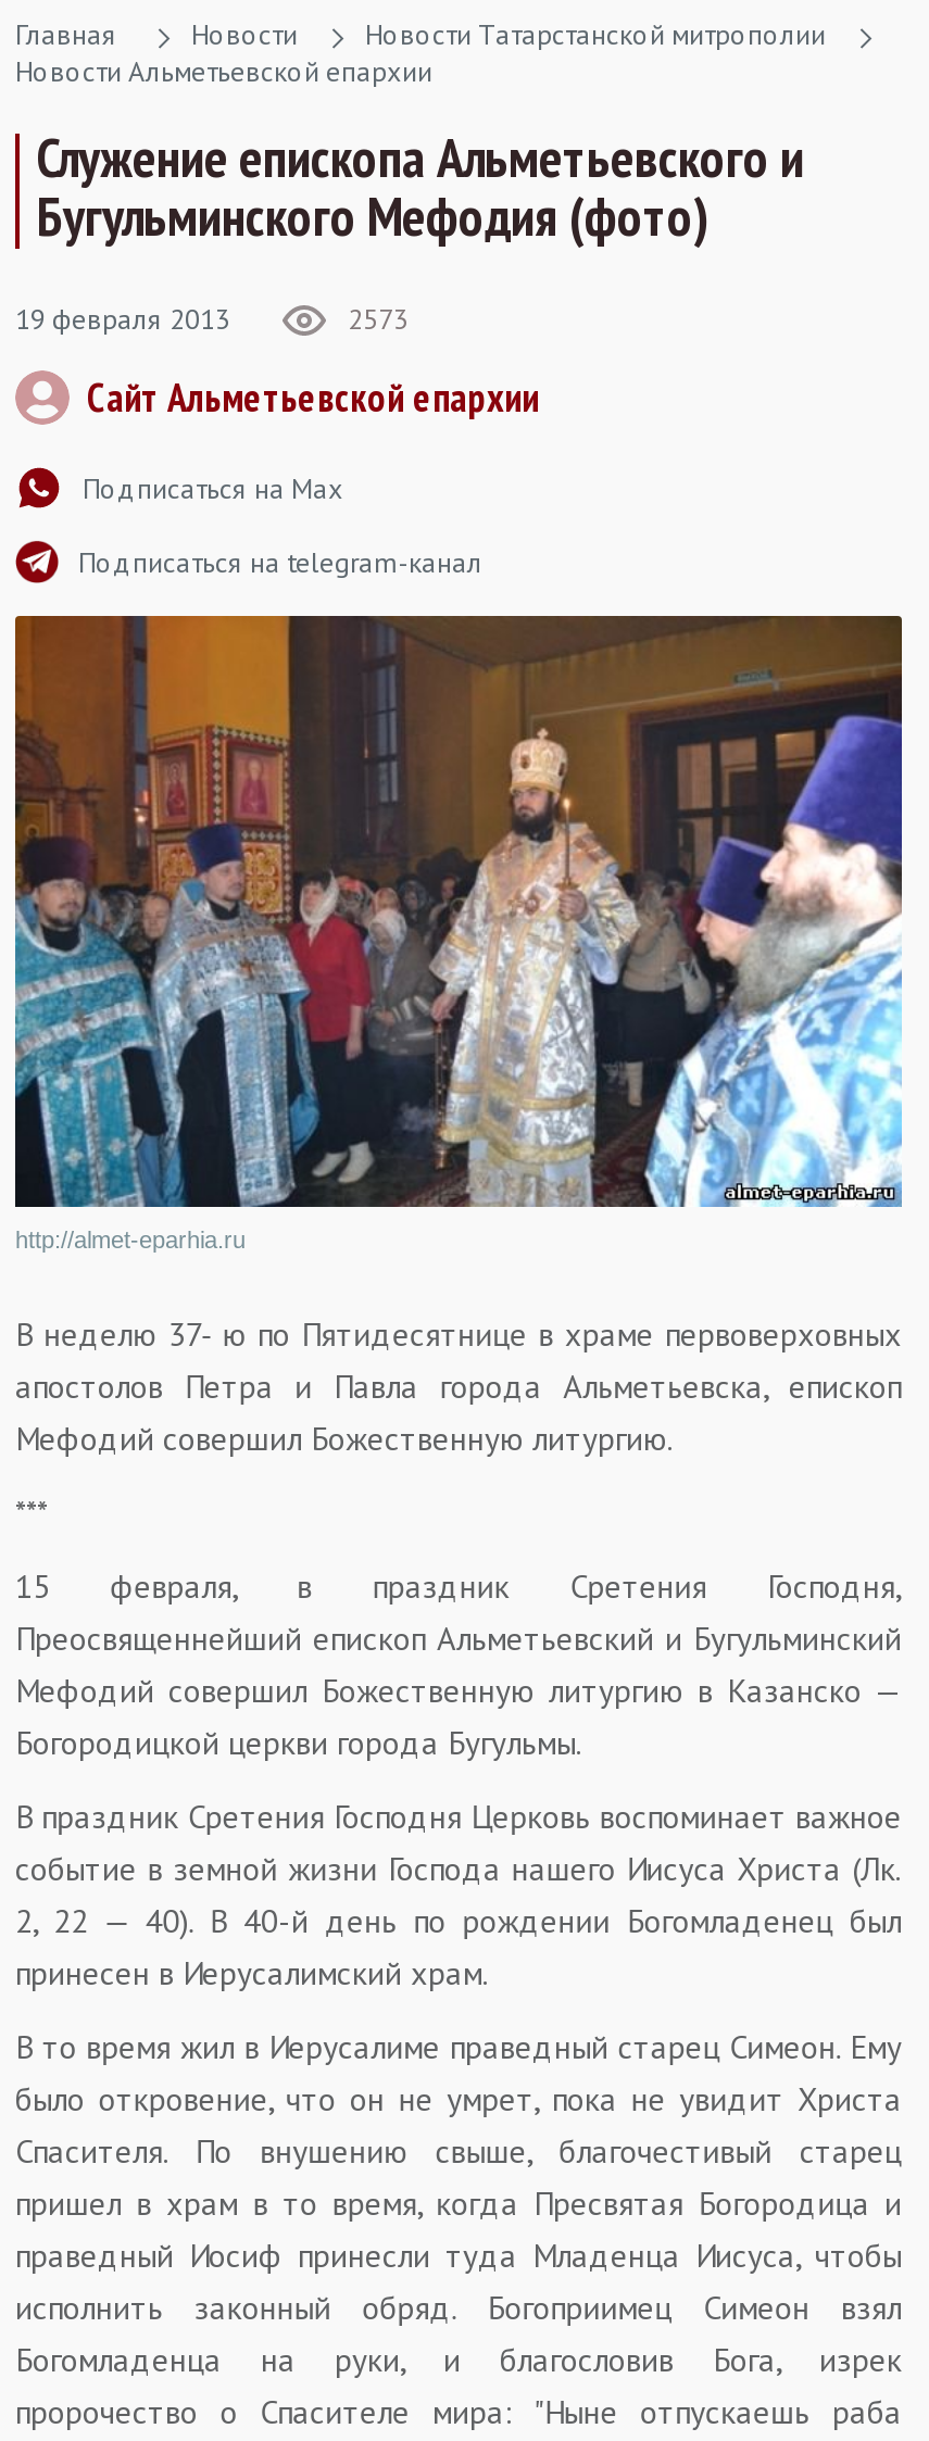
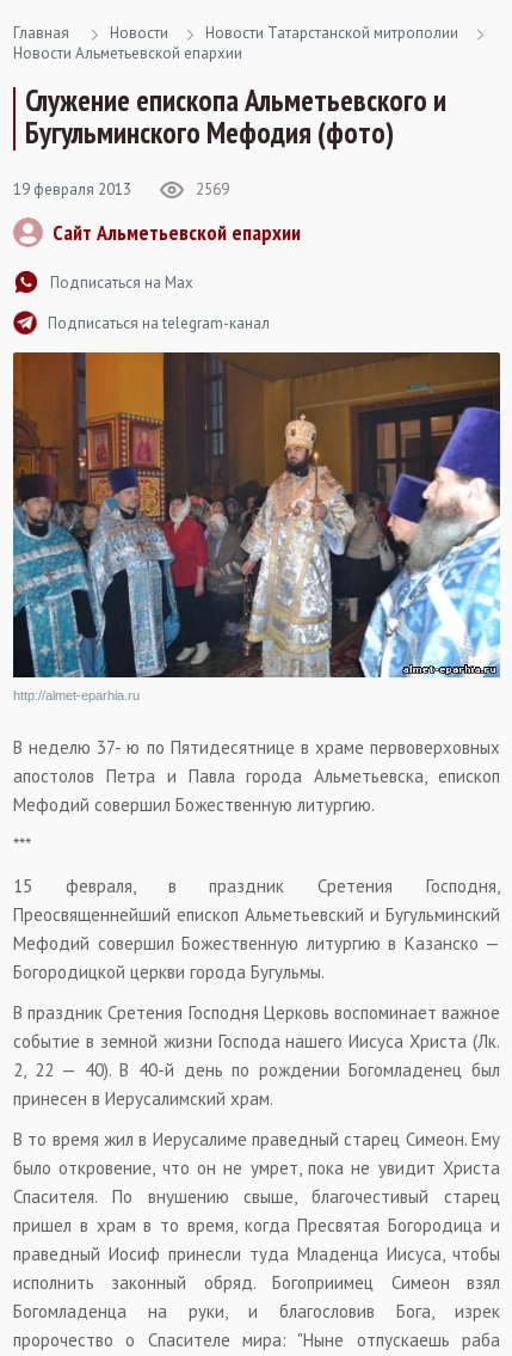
[348,301,409,338] 2573 -> [196,179,229,199] 2569

